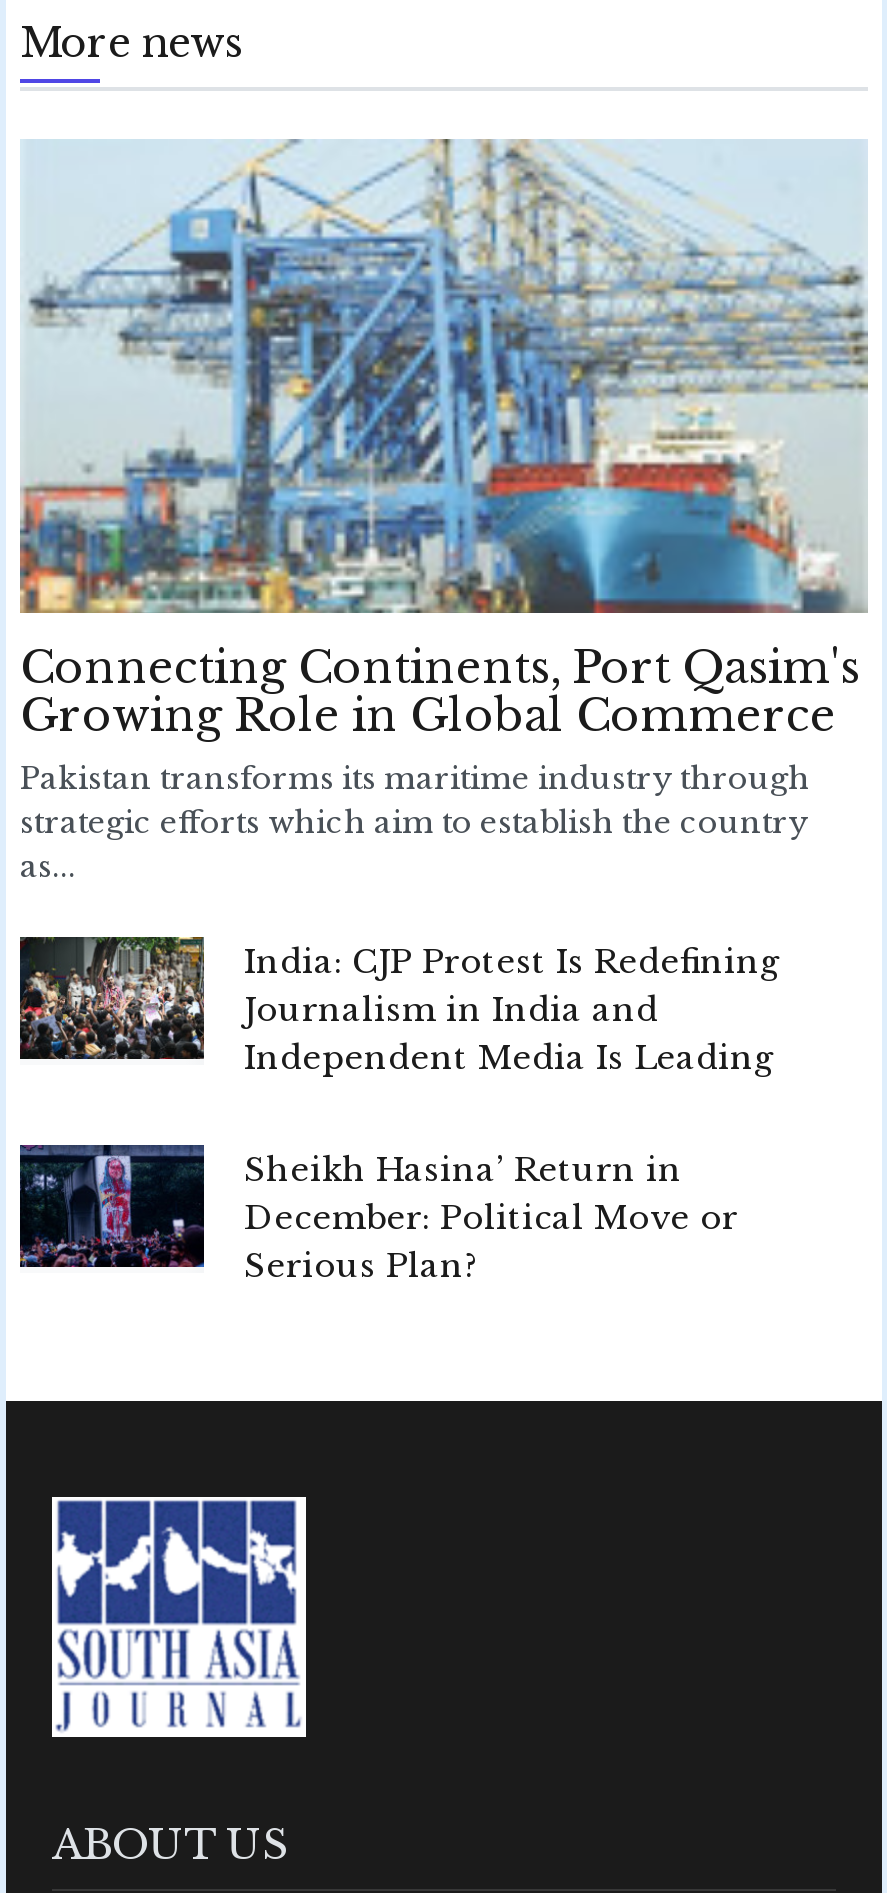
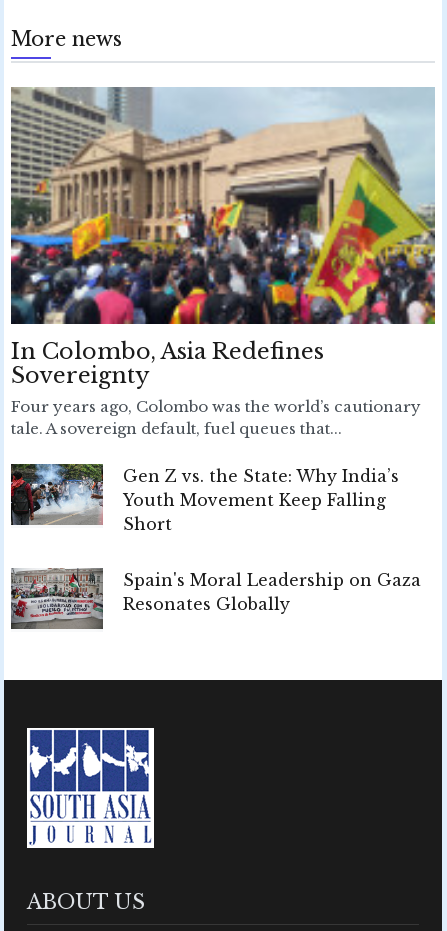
[18,139,868,615] [image] -> [10,87,436,293] [image]
[20,641,860,885] Connecting Continents, Port Qasim's | Growing Role in Global Commerce | Pakistan transforms its maritime industry through | strategic efforts which aim to establish the country | as... -> [11,338,421,438] In Colombo, Asia Redefines | Sovereignty | Four years ago, Colombo was the world’s cautionary | tale. A sovereign default, fuel queues that...
[20,935,780,1077] [image] | India: CJP Protest Is Redefining | Journalism in India and | Independent Media Is Leading -> [11,463,399,534] [image] | Gen Z vs. the State: Why India’s | Youth Movement Keep Falling | Short
[18,1143,738,1285] [image] | Sheikh Hasina’ Return in | December: Political Move or | Serious Plan? -> [10,567,421,630] [image] | Spain's Moral Leadership on Gaza | Resonates Globally

